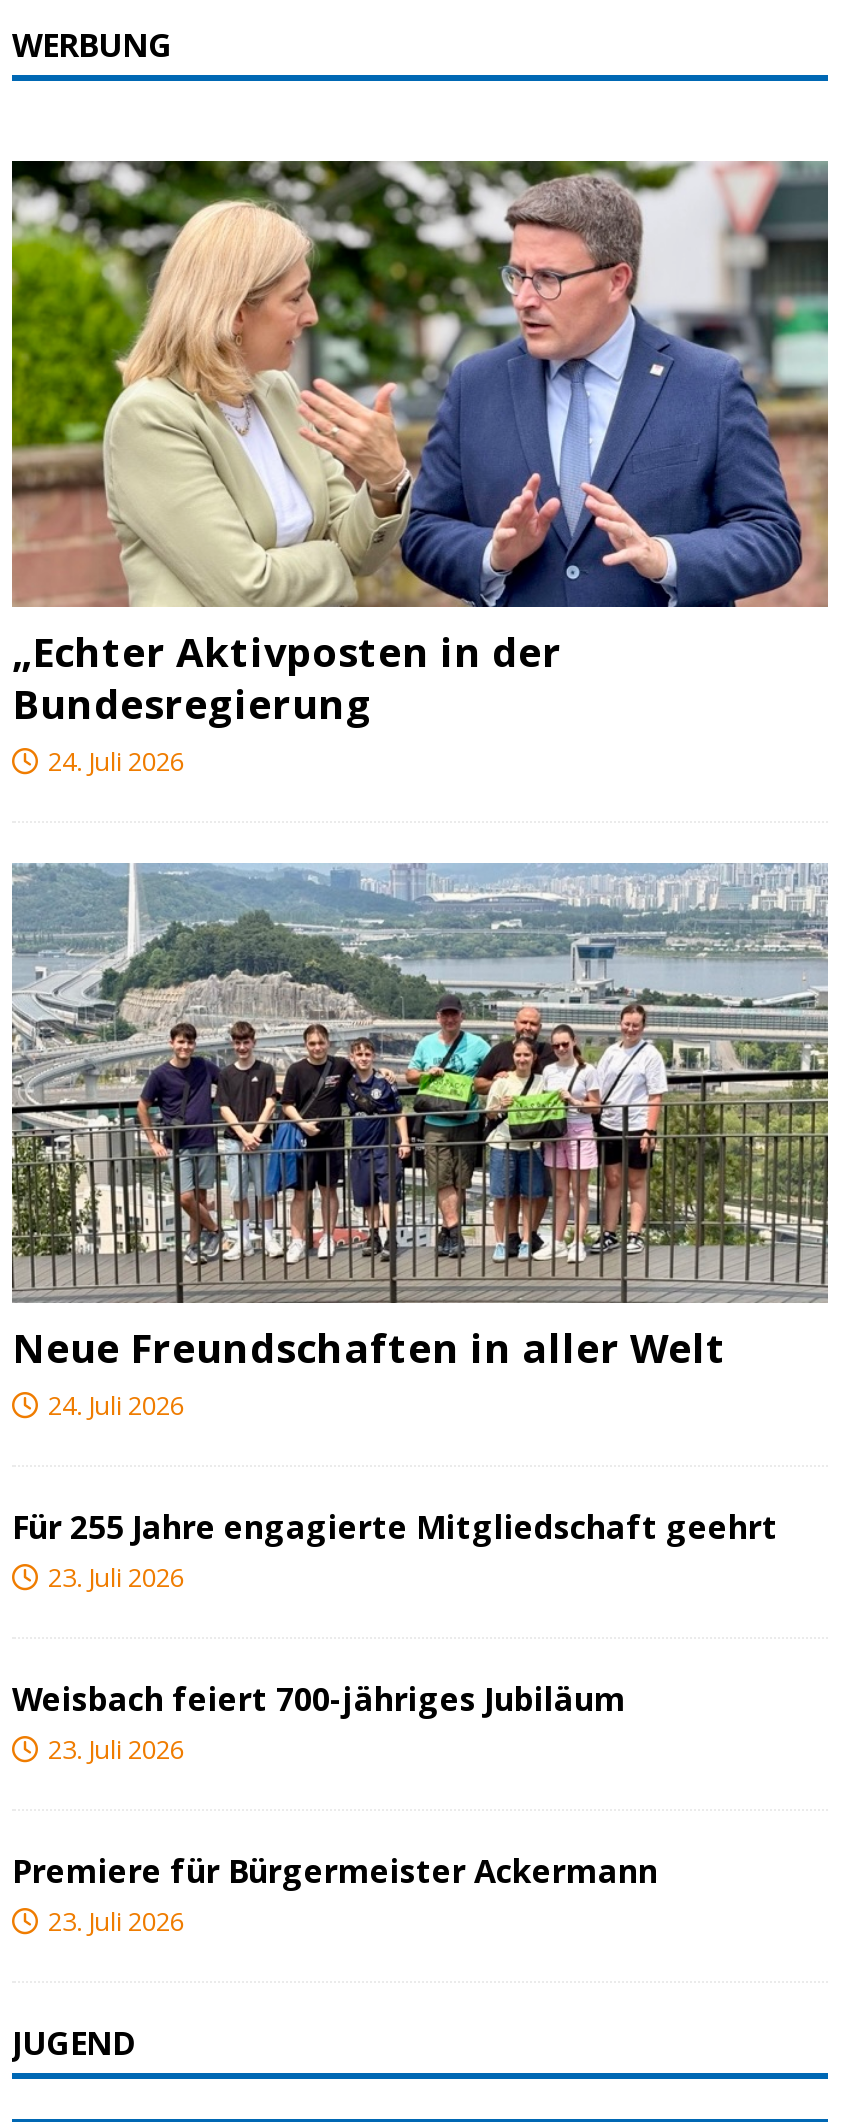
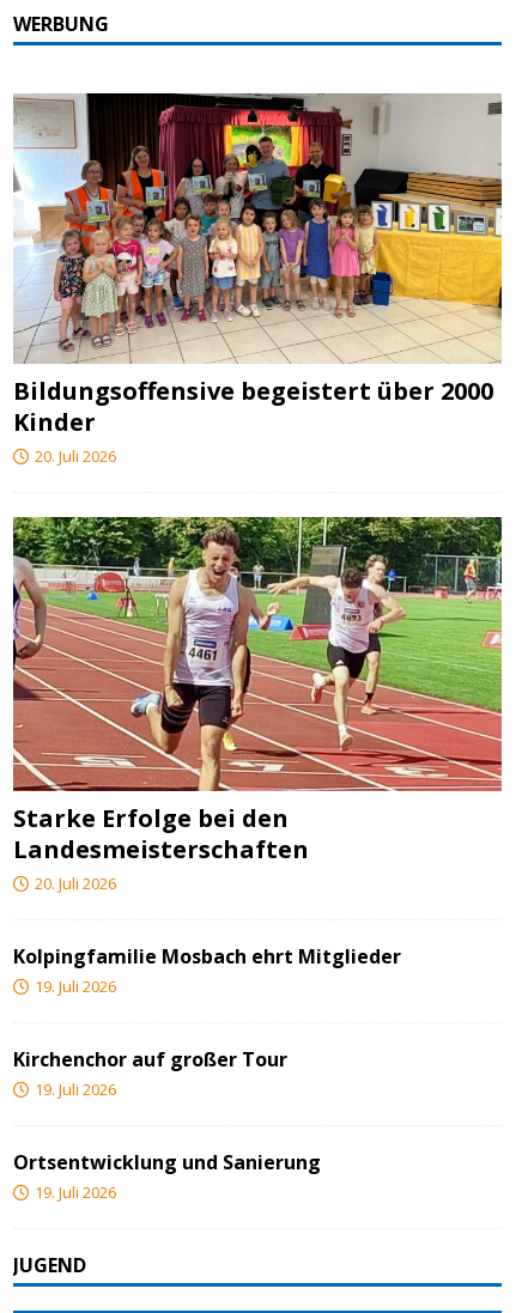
[10,159,830,539] [image] -> [13,93,503,364] [image]
[12,625,562,779] „Echter Aktivposten in der | Bundesregierung | 24. Juli 2026 -> [13,375,493,467] Bildungsoffensive begeistert über 2000 | Kinder | 20. Juli 2026
[10,861,830,1423] [image] | Neue Freundschaften in aller Welt | 24. Juli 2026 -> [12,516,503,894] [image] | Starke Erfolge bei den | Landesmeisterschaften | 20. Juli 2026
[12,1505,778,1595] Für 255 Jahre engagierte Mitgliedschaft geehrt | 23. Juli 2026 -> [13,943,401,997] Kolpingfamilie Mosbach ehrt Mitglieder | 19. Juli 2026
[12,1677,626,1767] Weisbach feiert 700-jähriges Jubiläum | 23. Juli 2026 -> [13,1046,287,1100] Kirchenchor auf großer Tour | 19. Juli 2026
[12,1849,658,1939] Premiere für Bürgermeister Ackermann | 23. Juli 2026 -> [13,1149,321,1203] Ortsentwicklung und Sanierung | 19. Juli 2026

